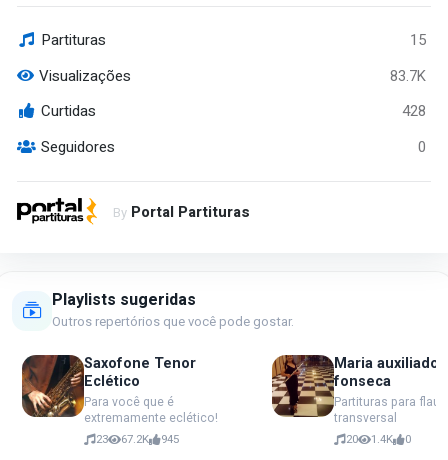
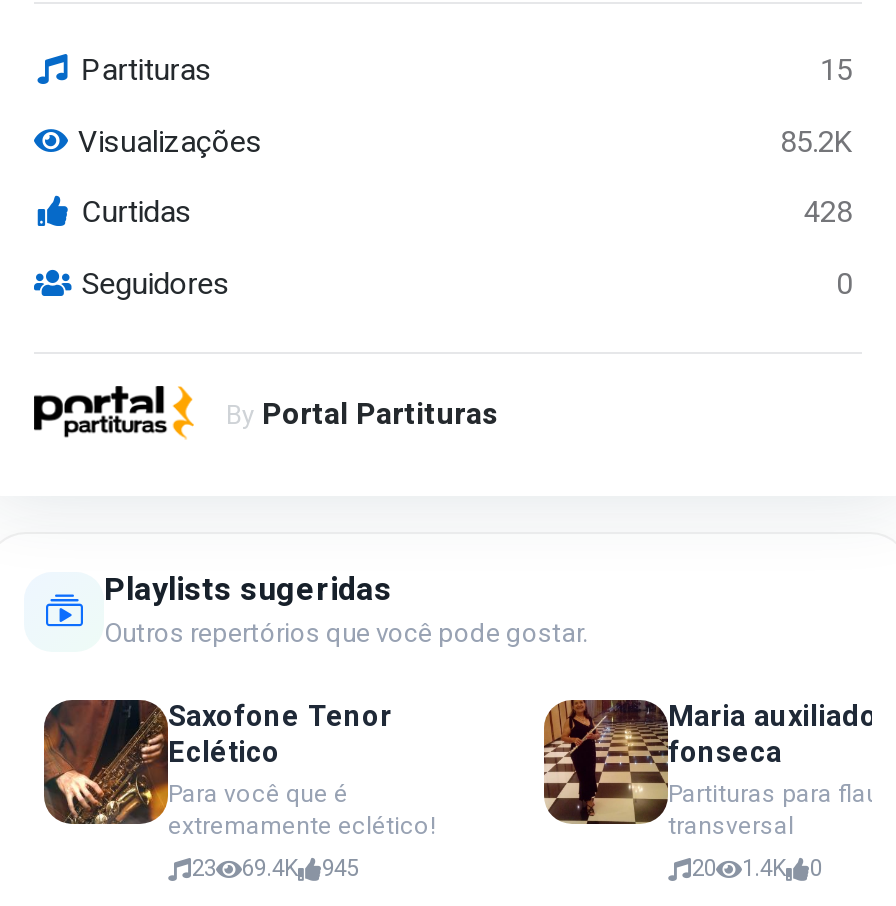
[390,67,426,85] 83.7K -> [780,124,852,160] 85.2K
[96,432,179,446] 23 67.2K 945 -> [192,855,358,883] 23 69.4K 945

